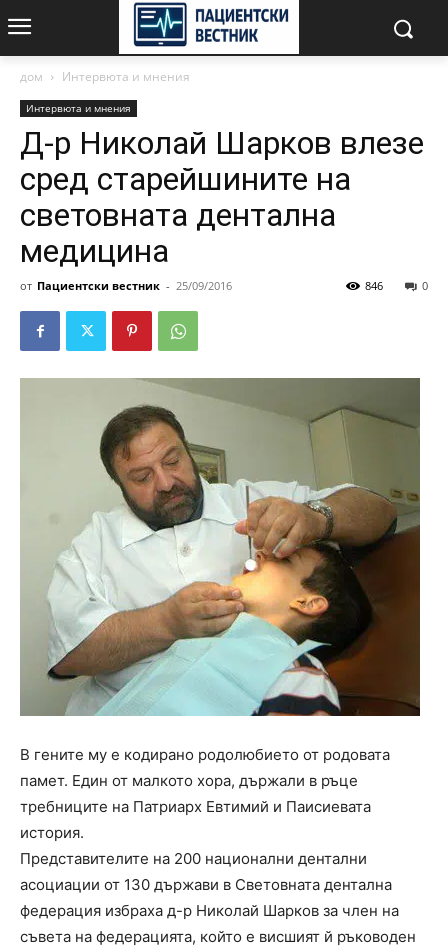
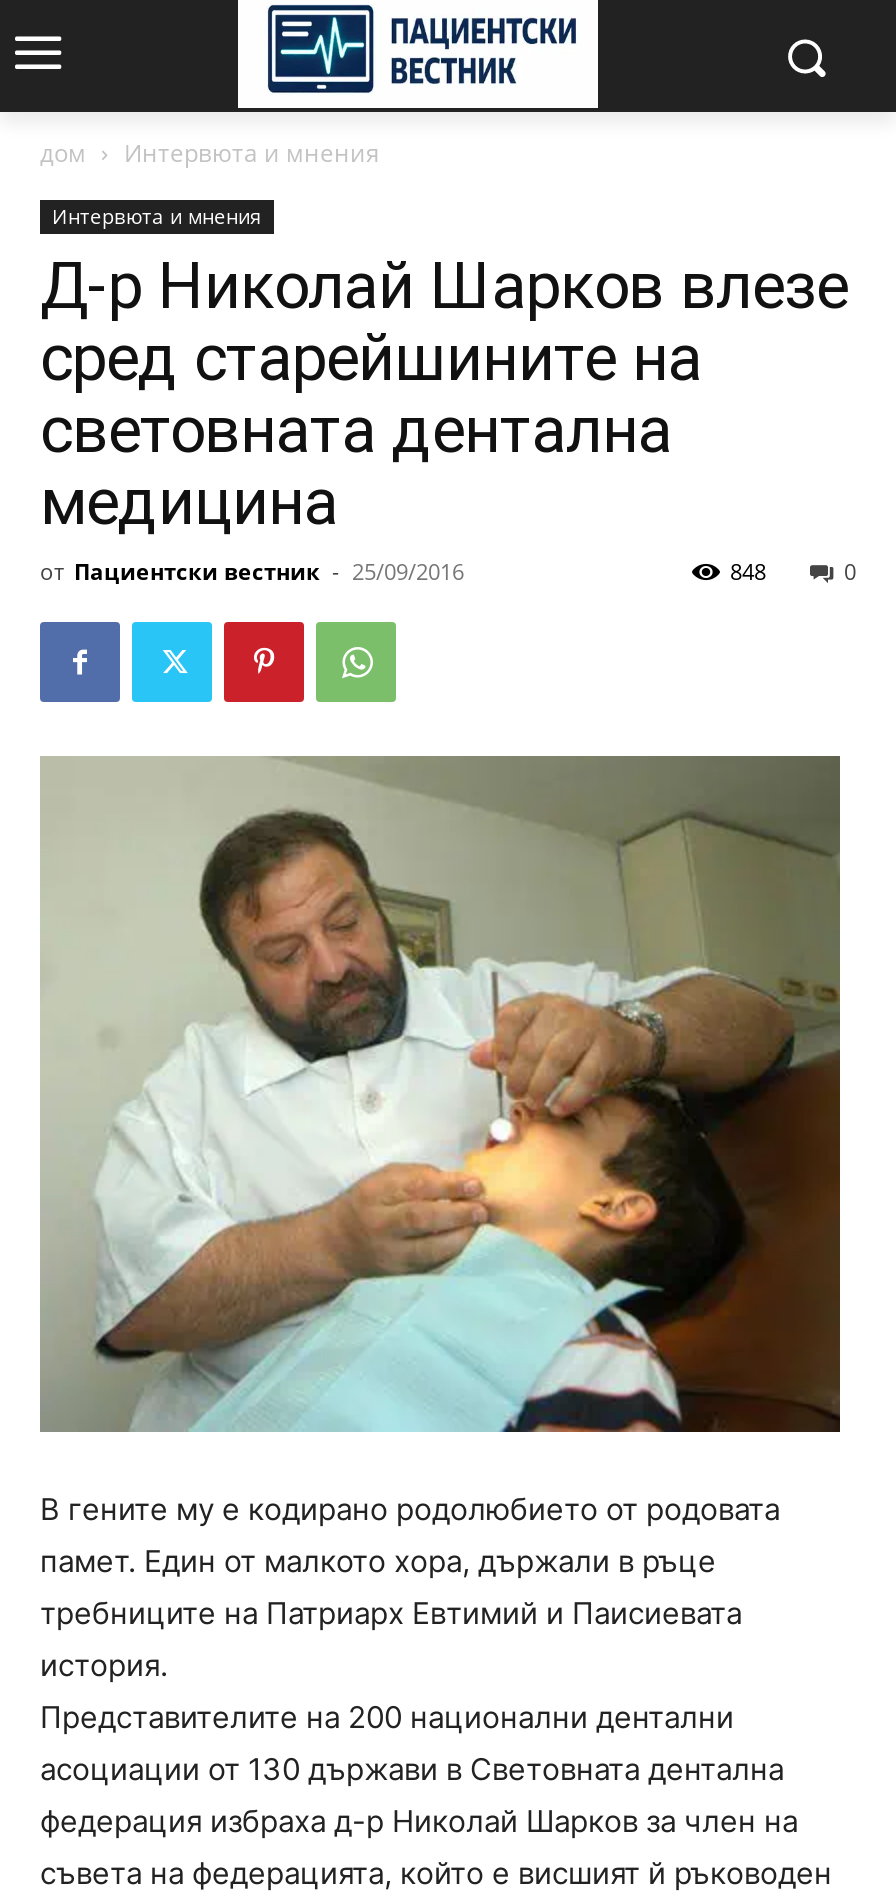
[365,278,383,293] 846 -> [730,556,766,586] 848

